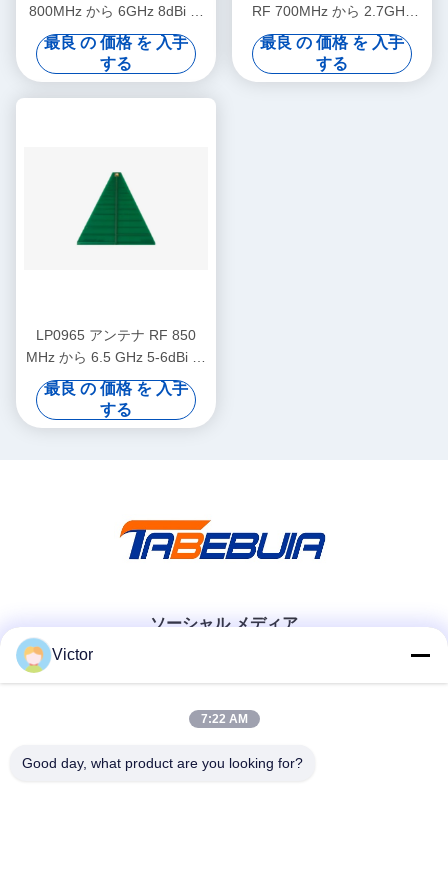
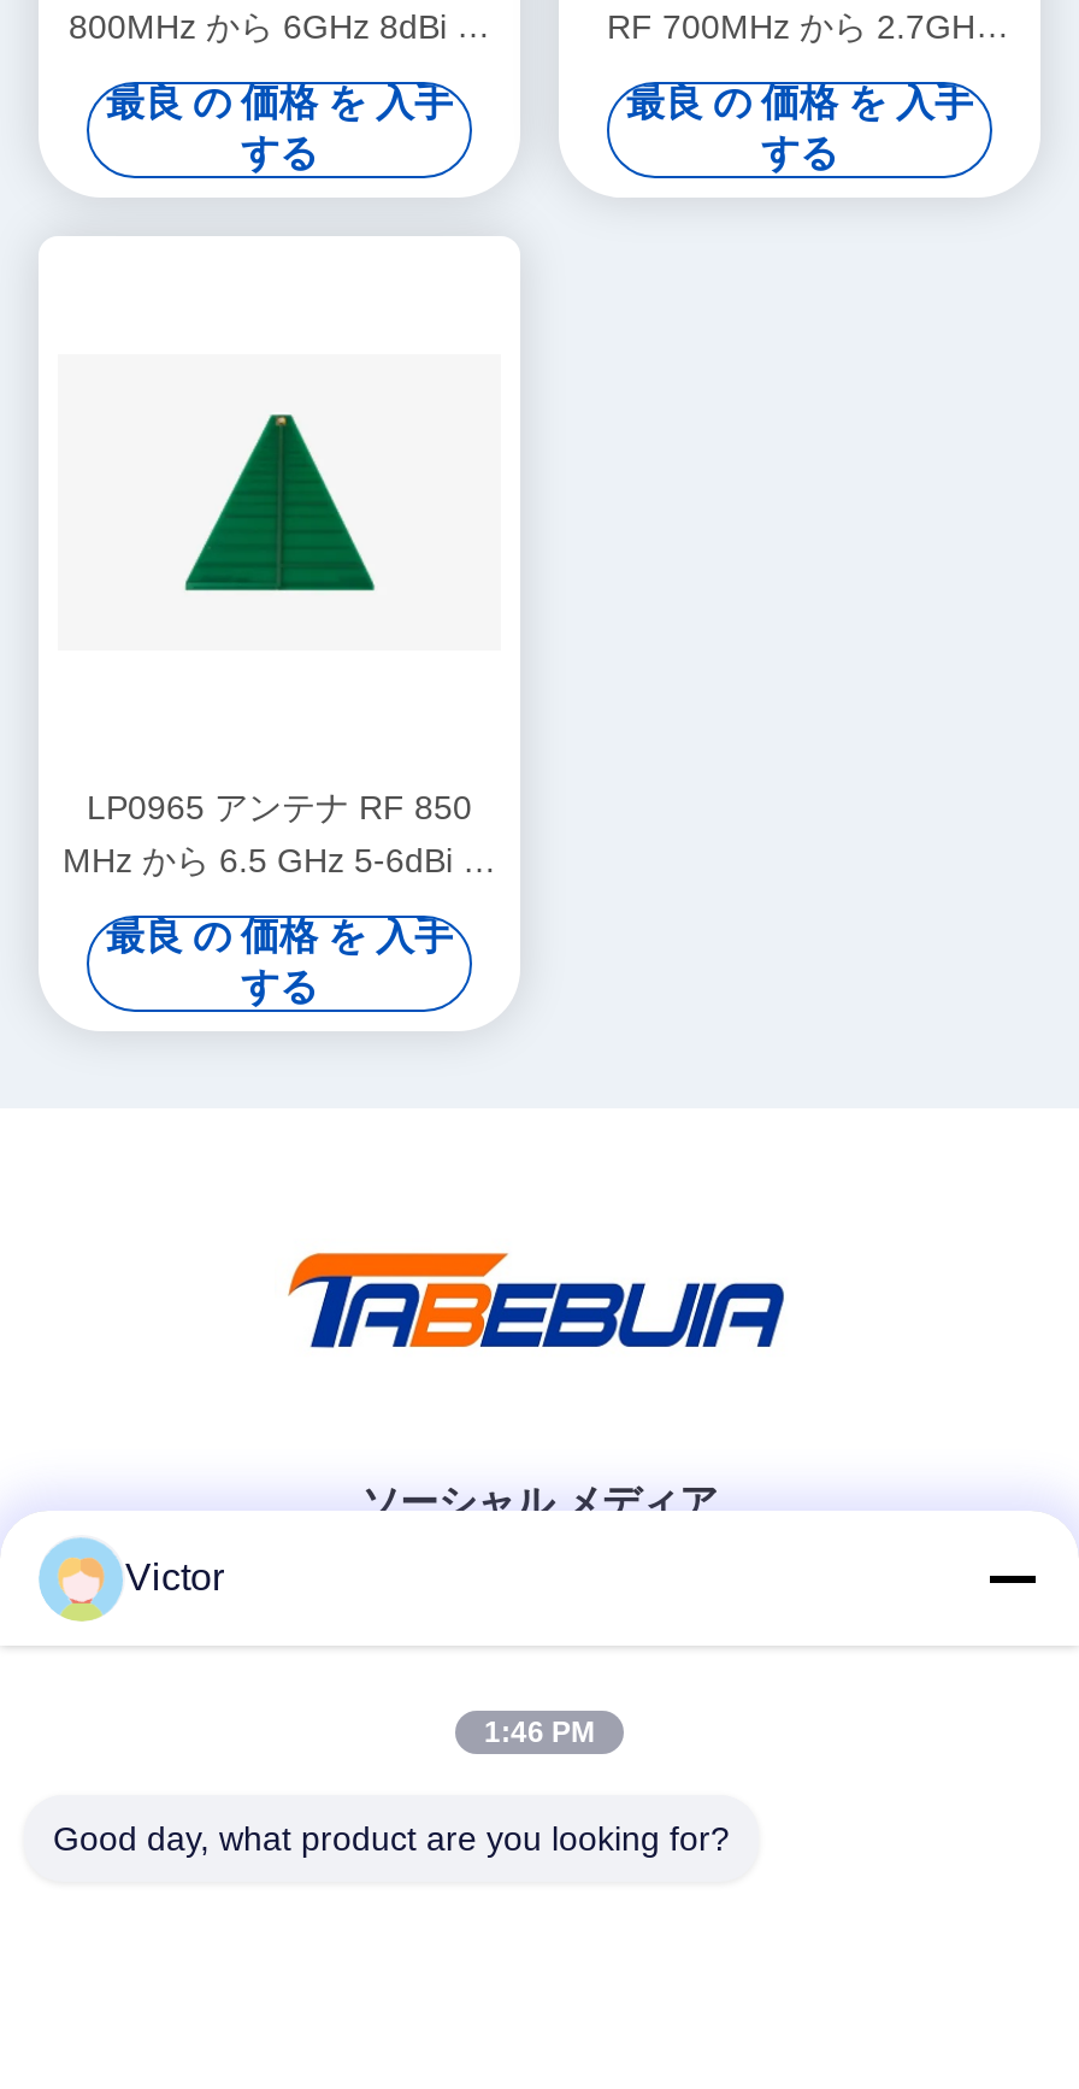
[200,712,247,726] 7:22 AM -> [484,1716,595,1749] 1:46 PM

